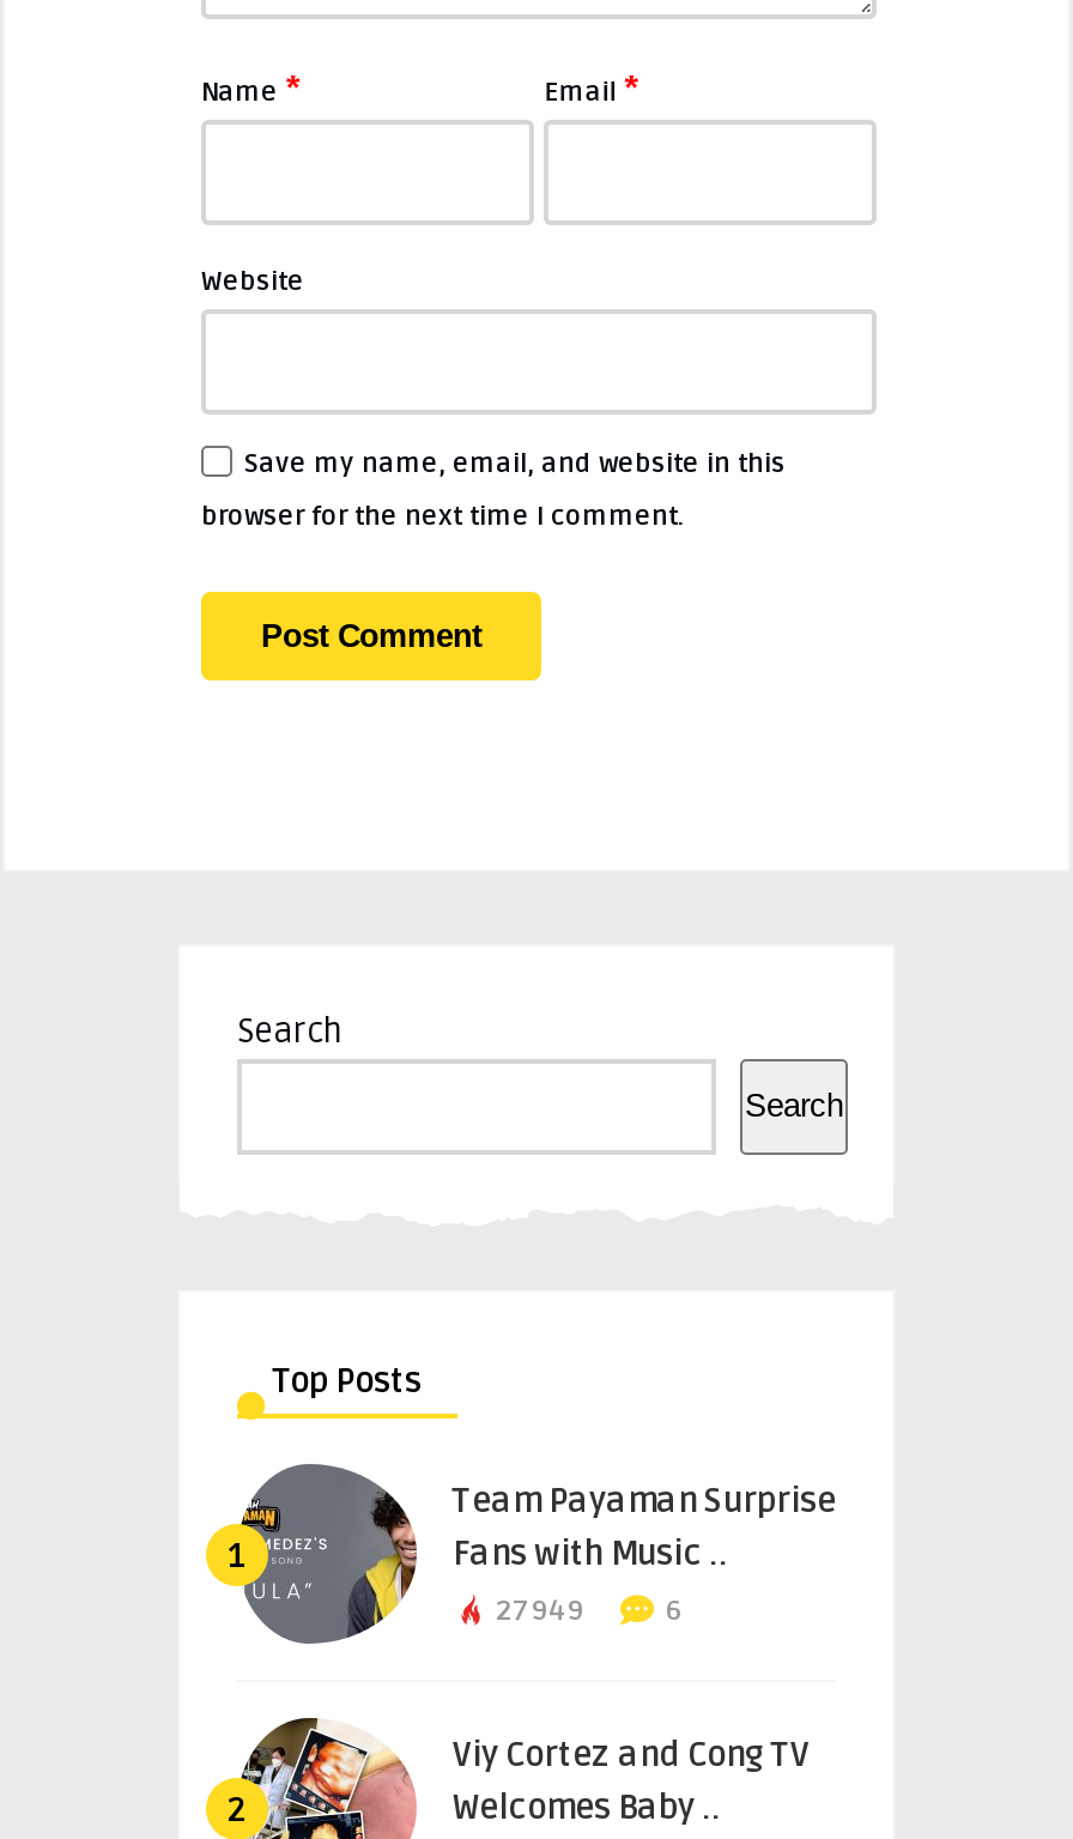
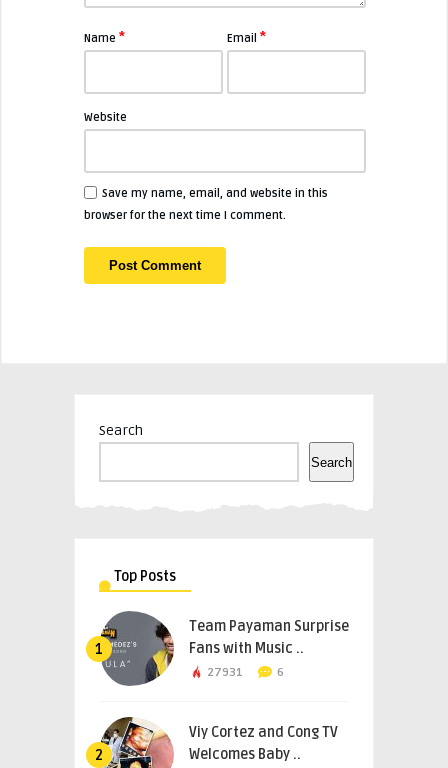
[496,1592,584,1628] 27949 -> [207,665,243,680] 27931

